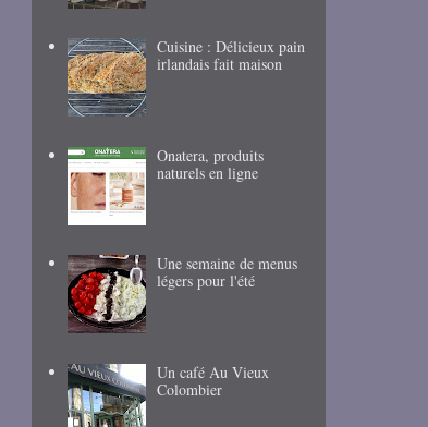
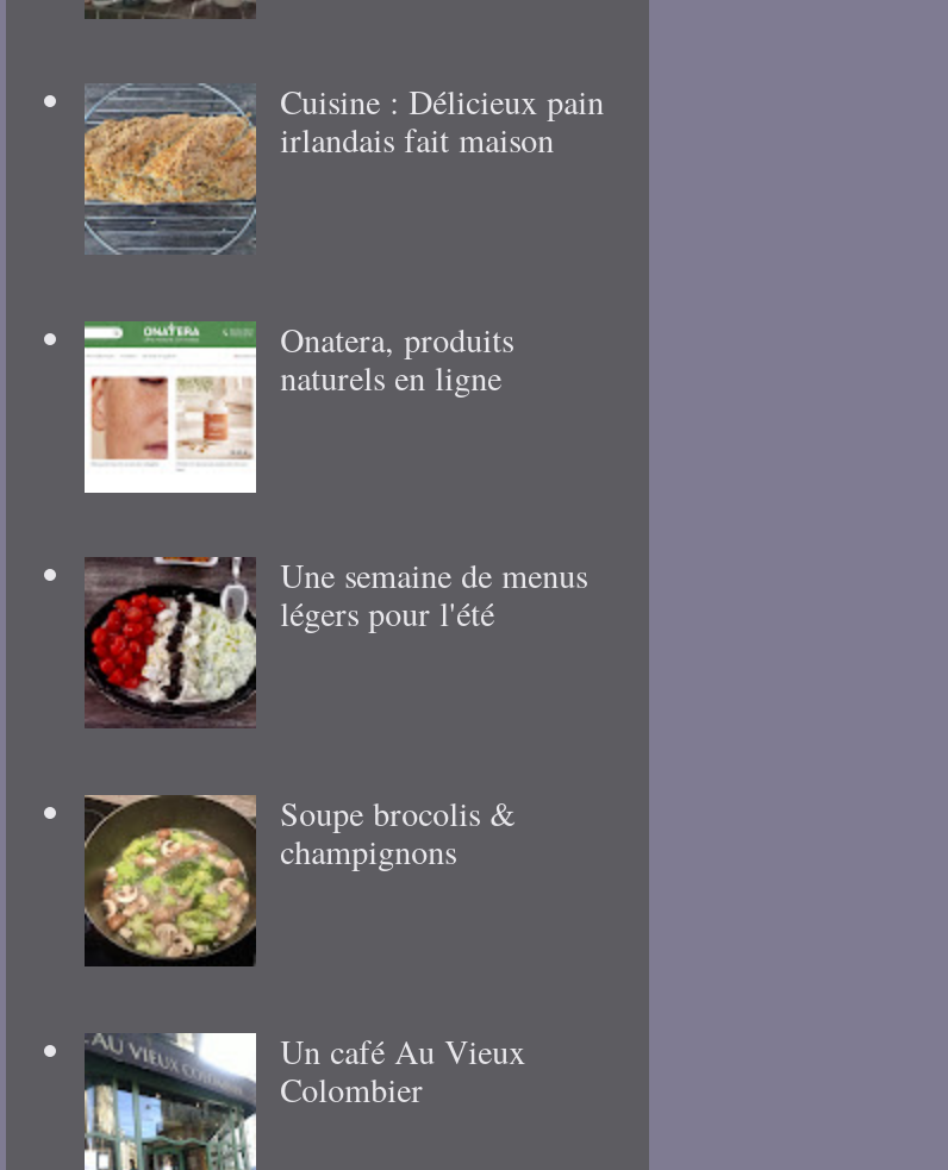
none -> [85,790,516,969] [image] | Soupe brocolis & | champignons

